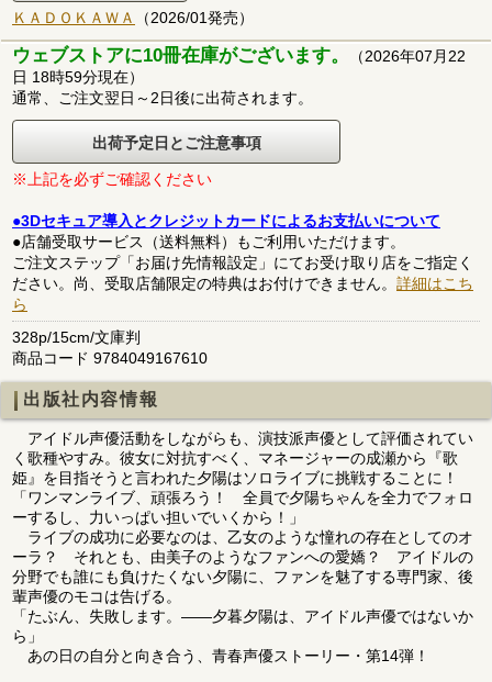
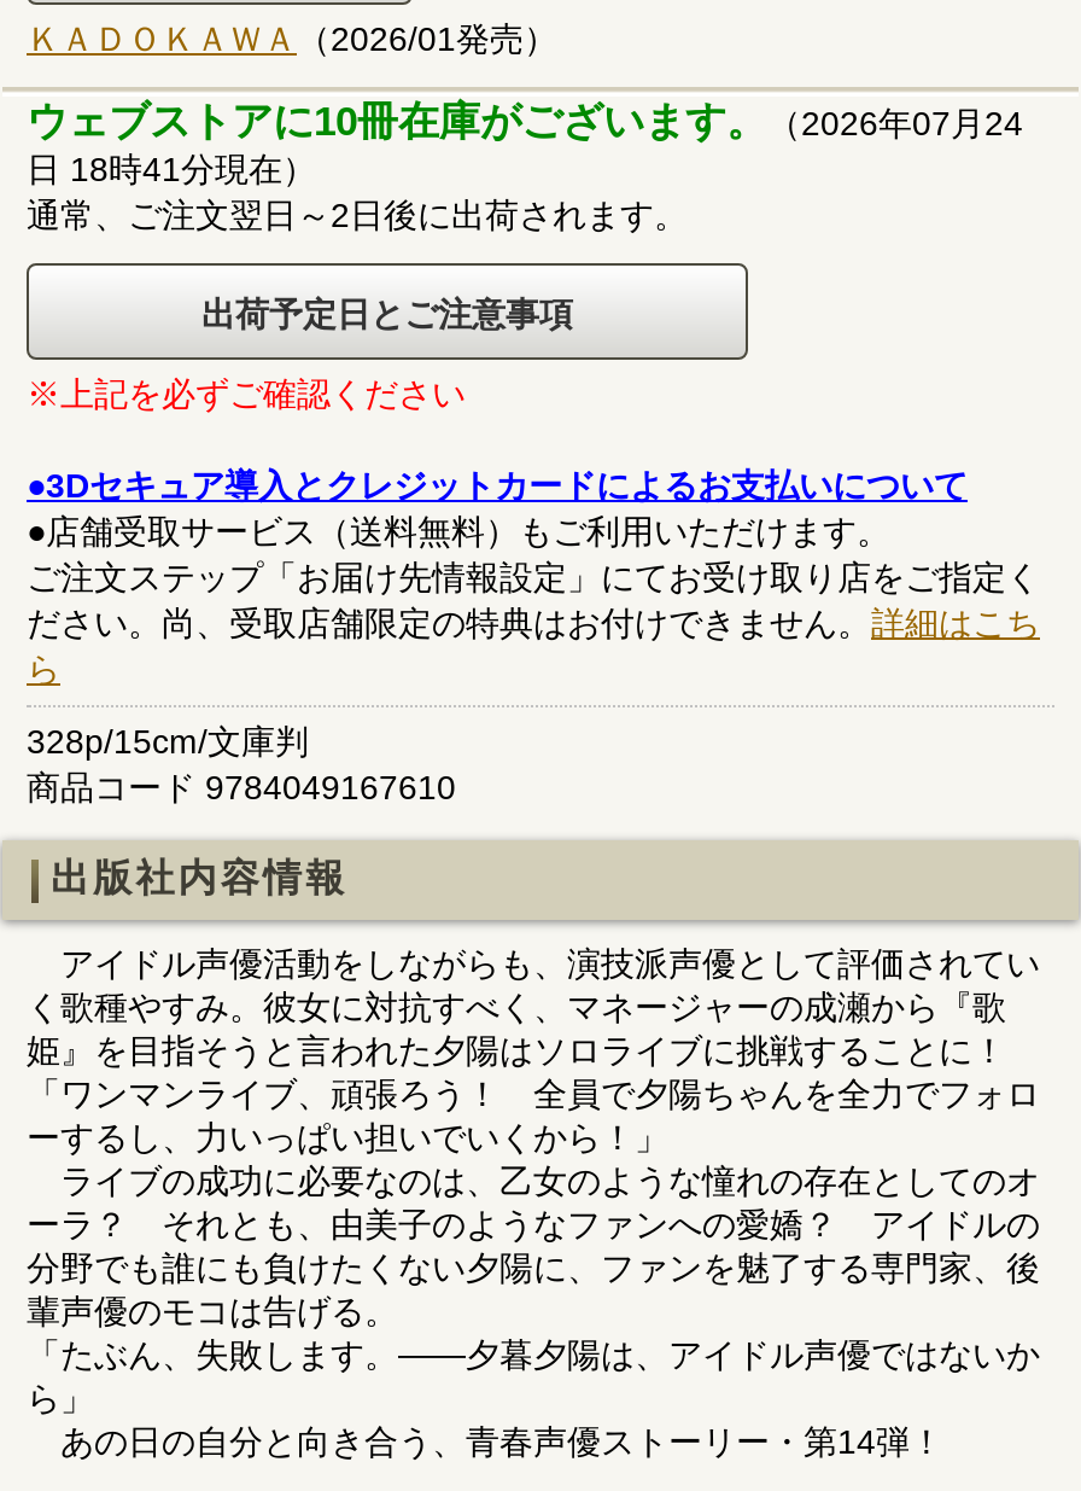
[12,45,466,66] ウェブストアに10冊在庫がございます。（2026年07月22 -> [27,99,1023,144] ウェブストアに10冊在庫がございます。（2026年07月24
[12,68,144,85] 日 18時59分現在） -> [27,149,316,188] 日 18時41分現在）

